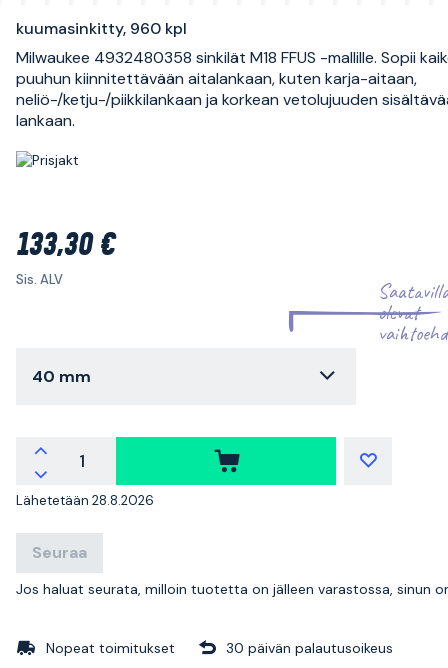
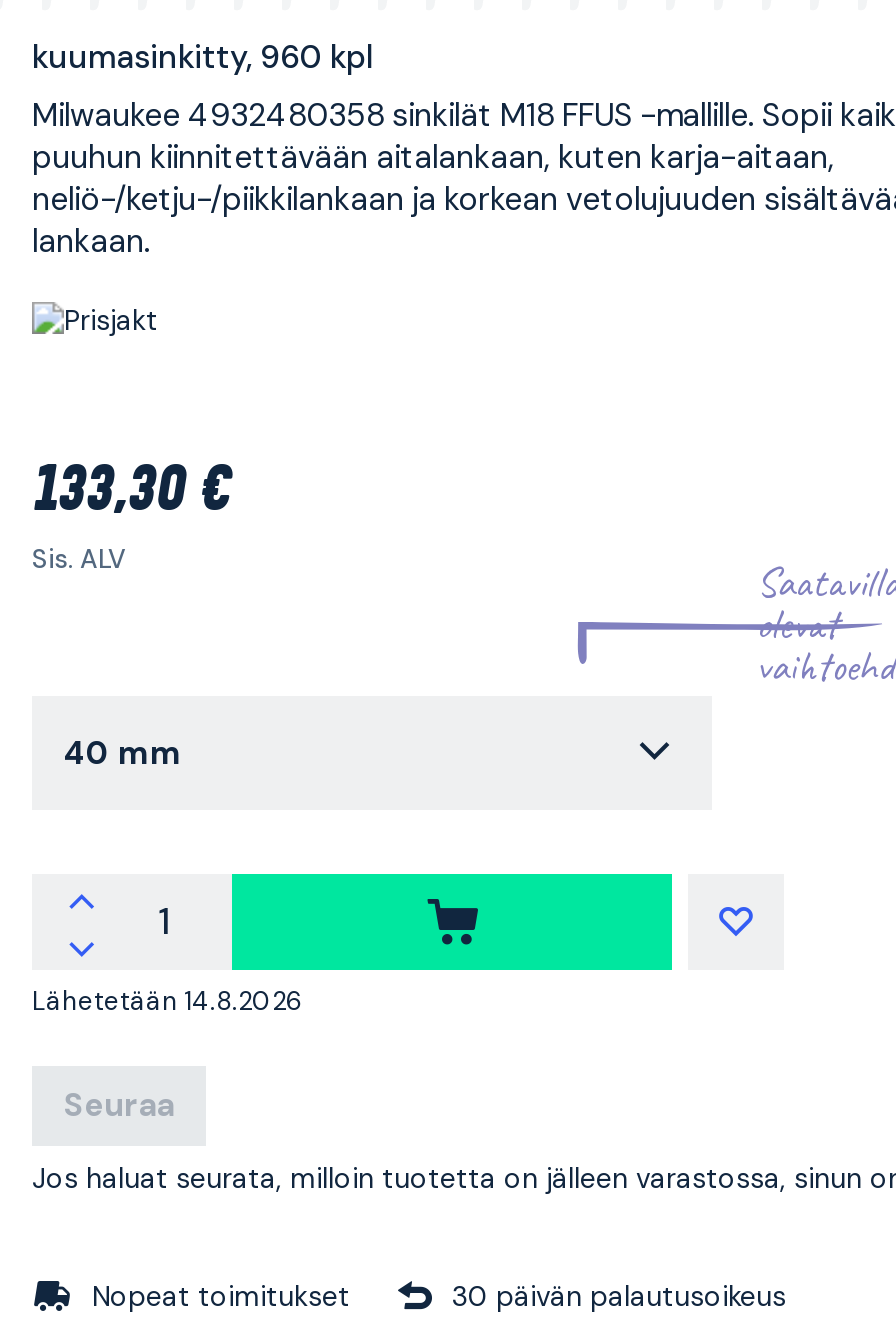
[16,491,154,508] Lähetetään 28.8.2026 -> [32,983,304,1017] Lähetetään 14.8.2026

